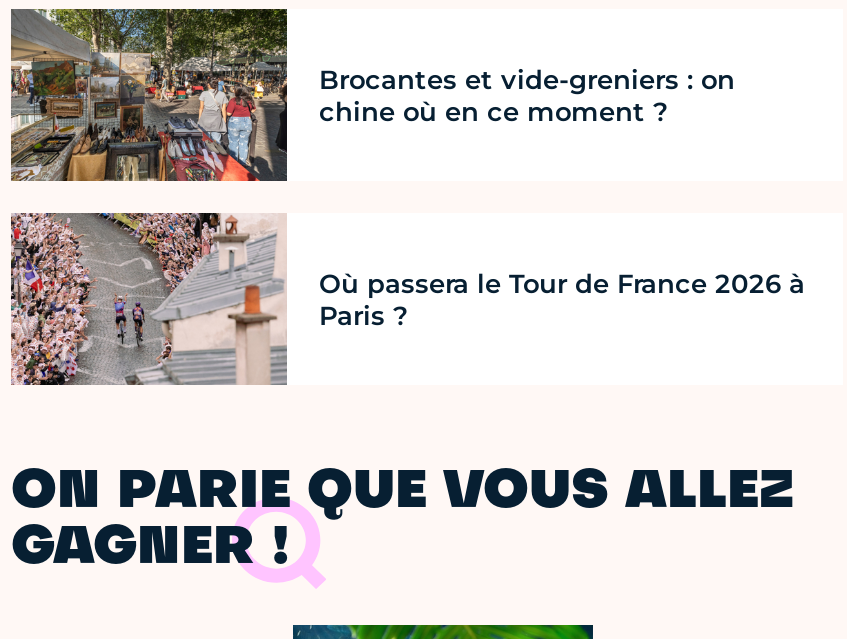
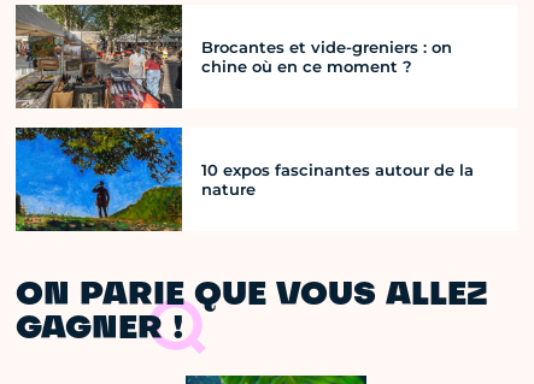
[9,211,805,387] [image] | Où passera le Tour de France 2026 à | Paris ? -> [14,126,474,232] [image] | 10 expos fascinantes autour de la | nature

